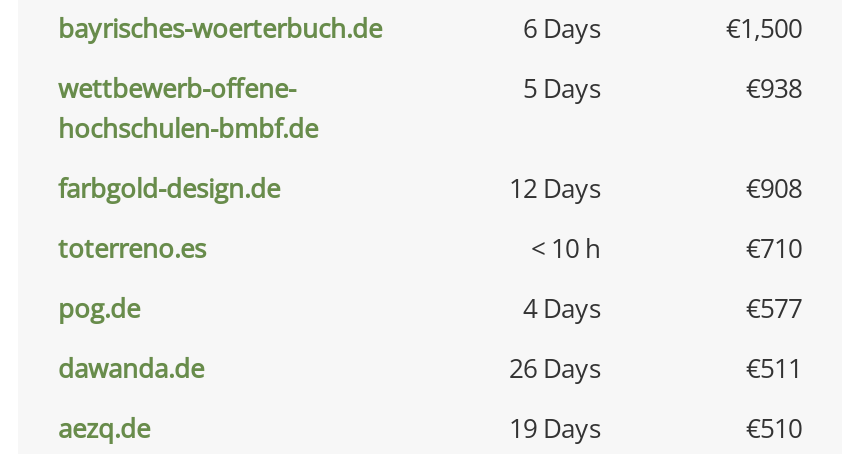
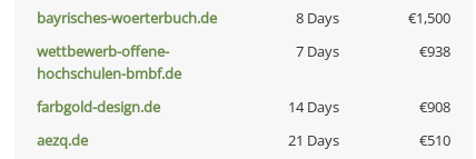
[523,9,601,45] 6 Days -> [295,7,339,27] 8 Days
[523,69,601,105] 5 Days -> [295,41,339,61] 7 Days
[509,169,601,205] 12 Days -> [287,96,339,116] 14 Days
[58,229,802,385] toterreno.es | < 10 h | €710 | pog.de | 4 Days | €577 | dawanda.de | 26 Days | €511 -> none
[509,409,601,445] 19 Days -> [287,130,339,150] 21 Days

